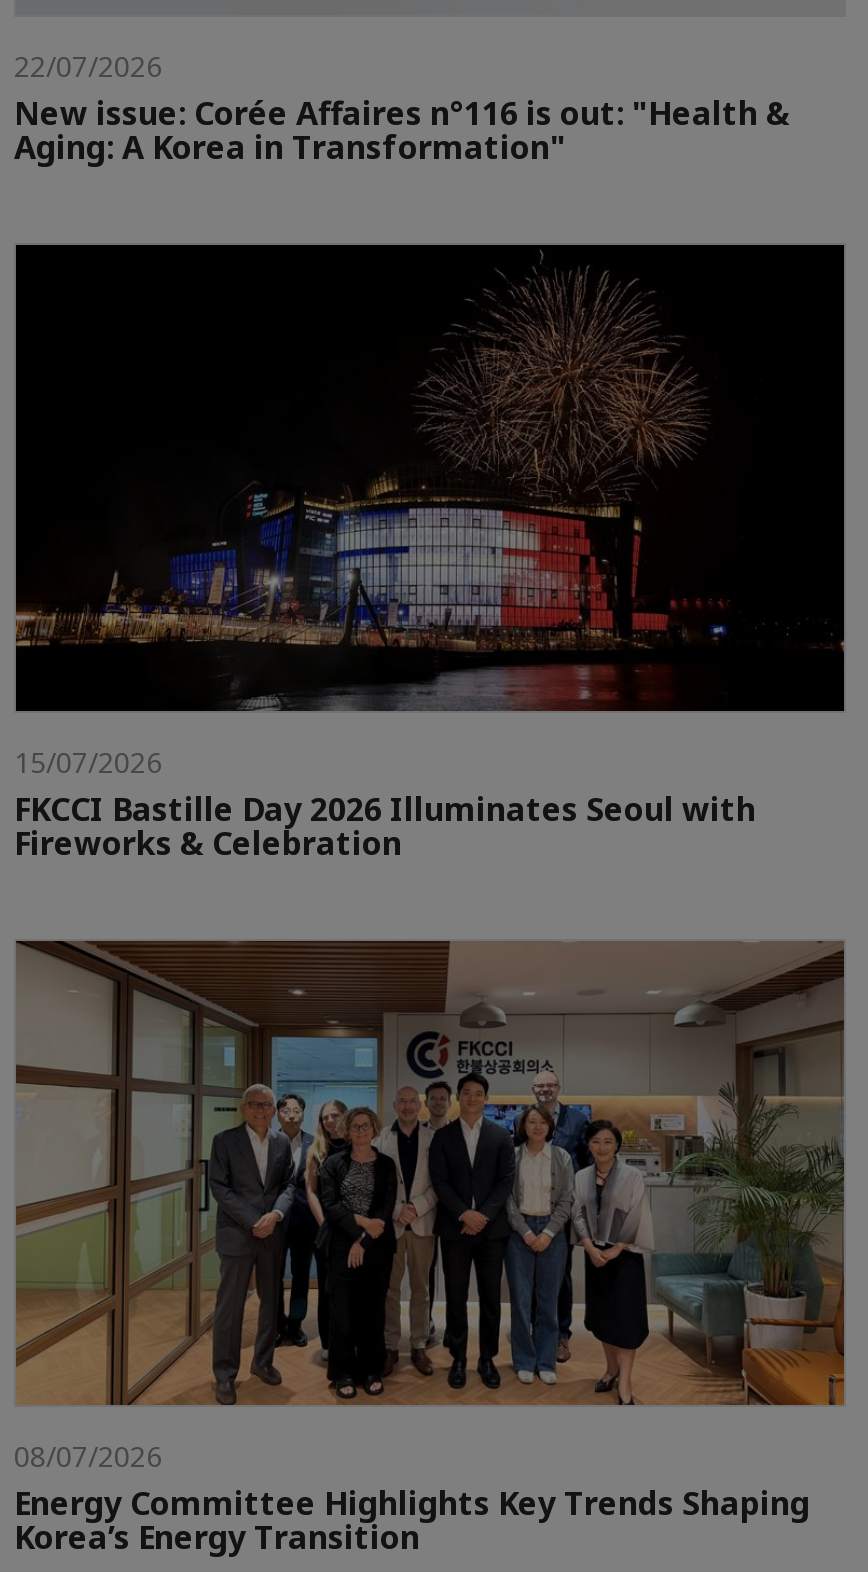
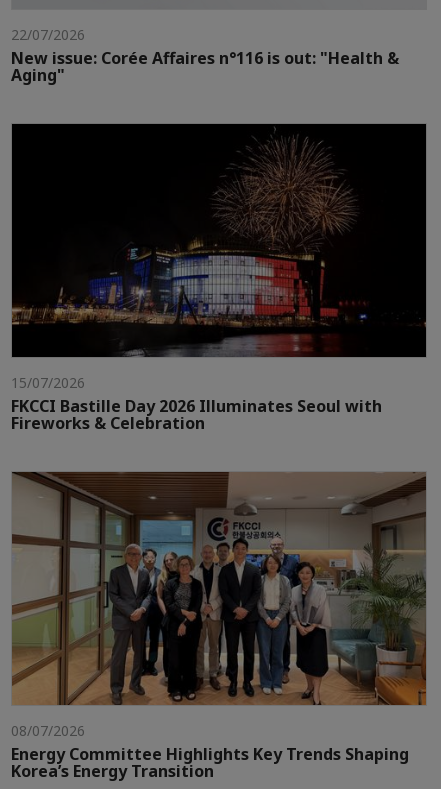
[14,125,566,169] Aging: A Korea in Transformation" -> [11,64,65,86] Aging"

